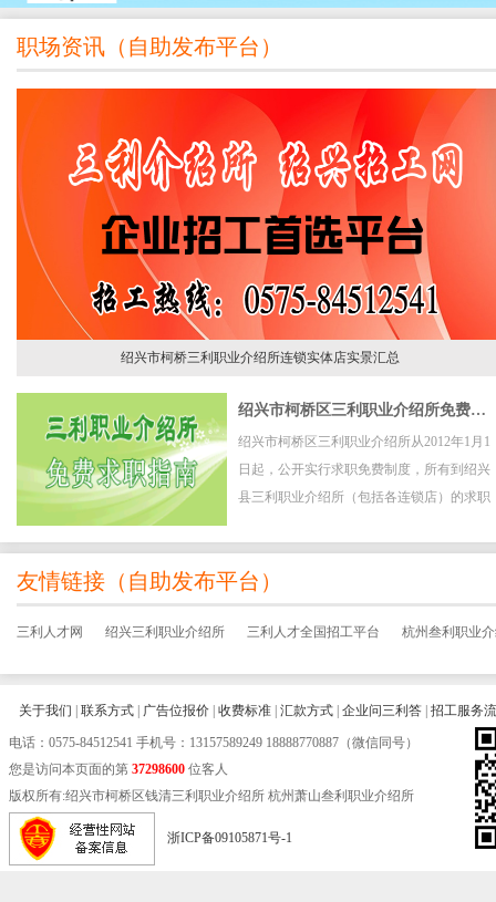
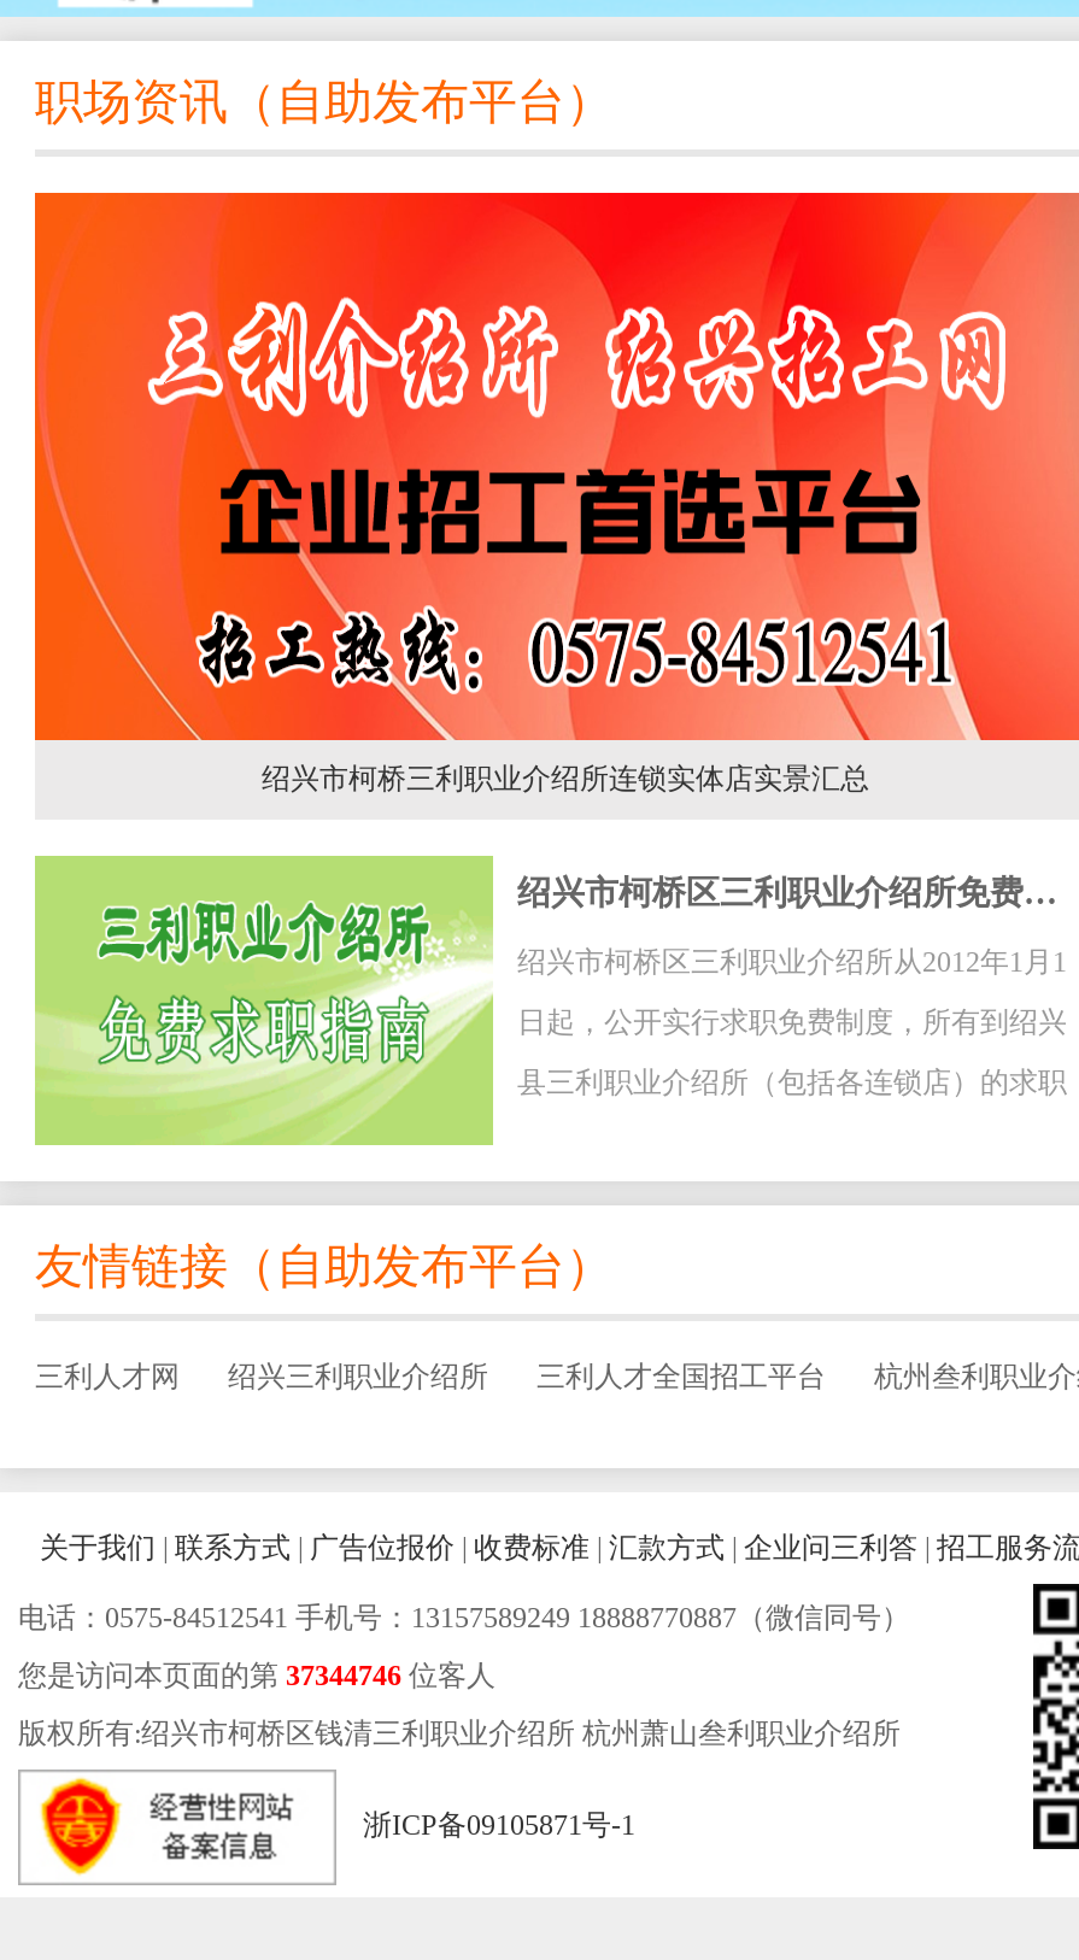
[6,761,228,777] 您是访问本页面的第37298600位客人 -> [11,1659,495,1692] 您是访问本页面的第37344746位客人

